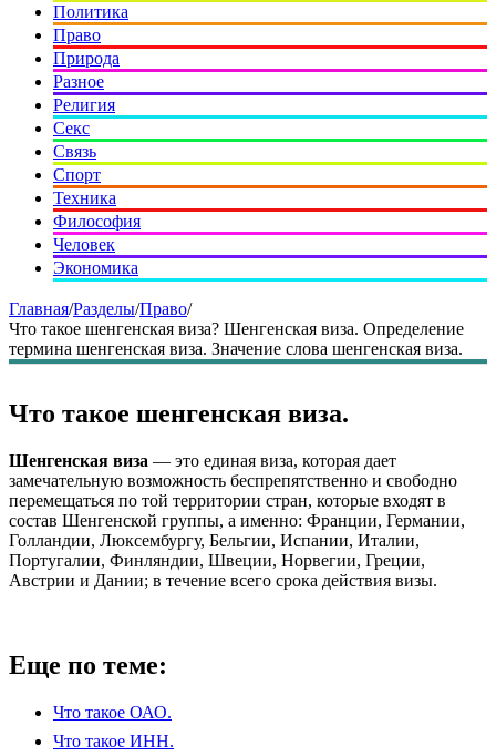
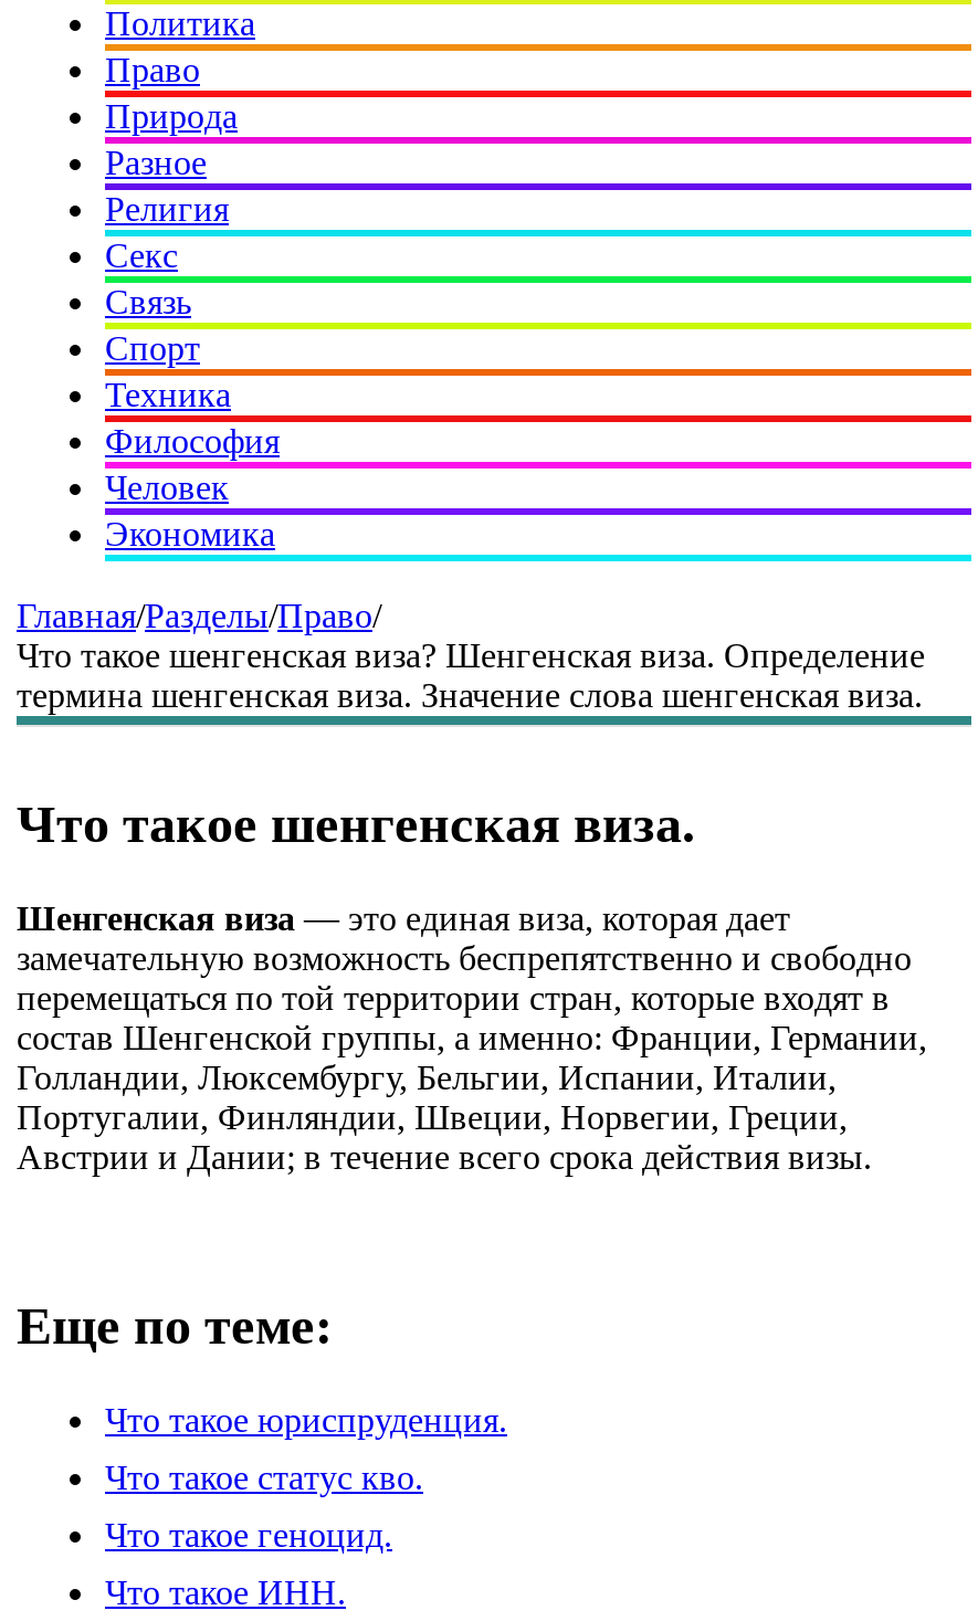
[53,702,172,721] Что такое ОАО. -> [105,1400,507,1553] Что такое юриспруденция. | Что такое статус кво. | Что такое геноцид.

